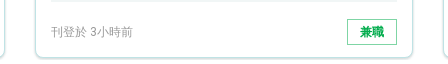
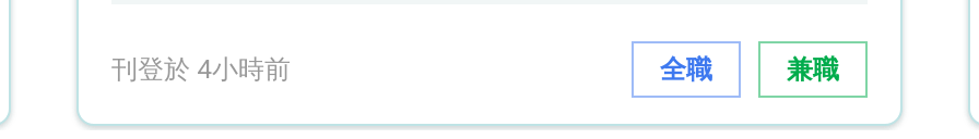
[51,24,133,38] 刊登於 3小時前 -> [111,53,712,84] 刊登於 4小時前 | 全職

